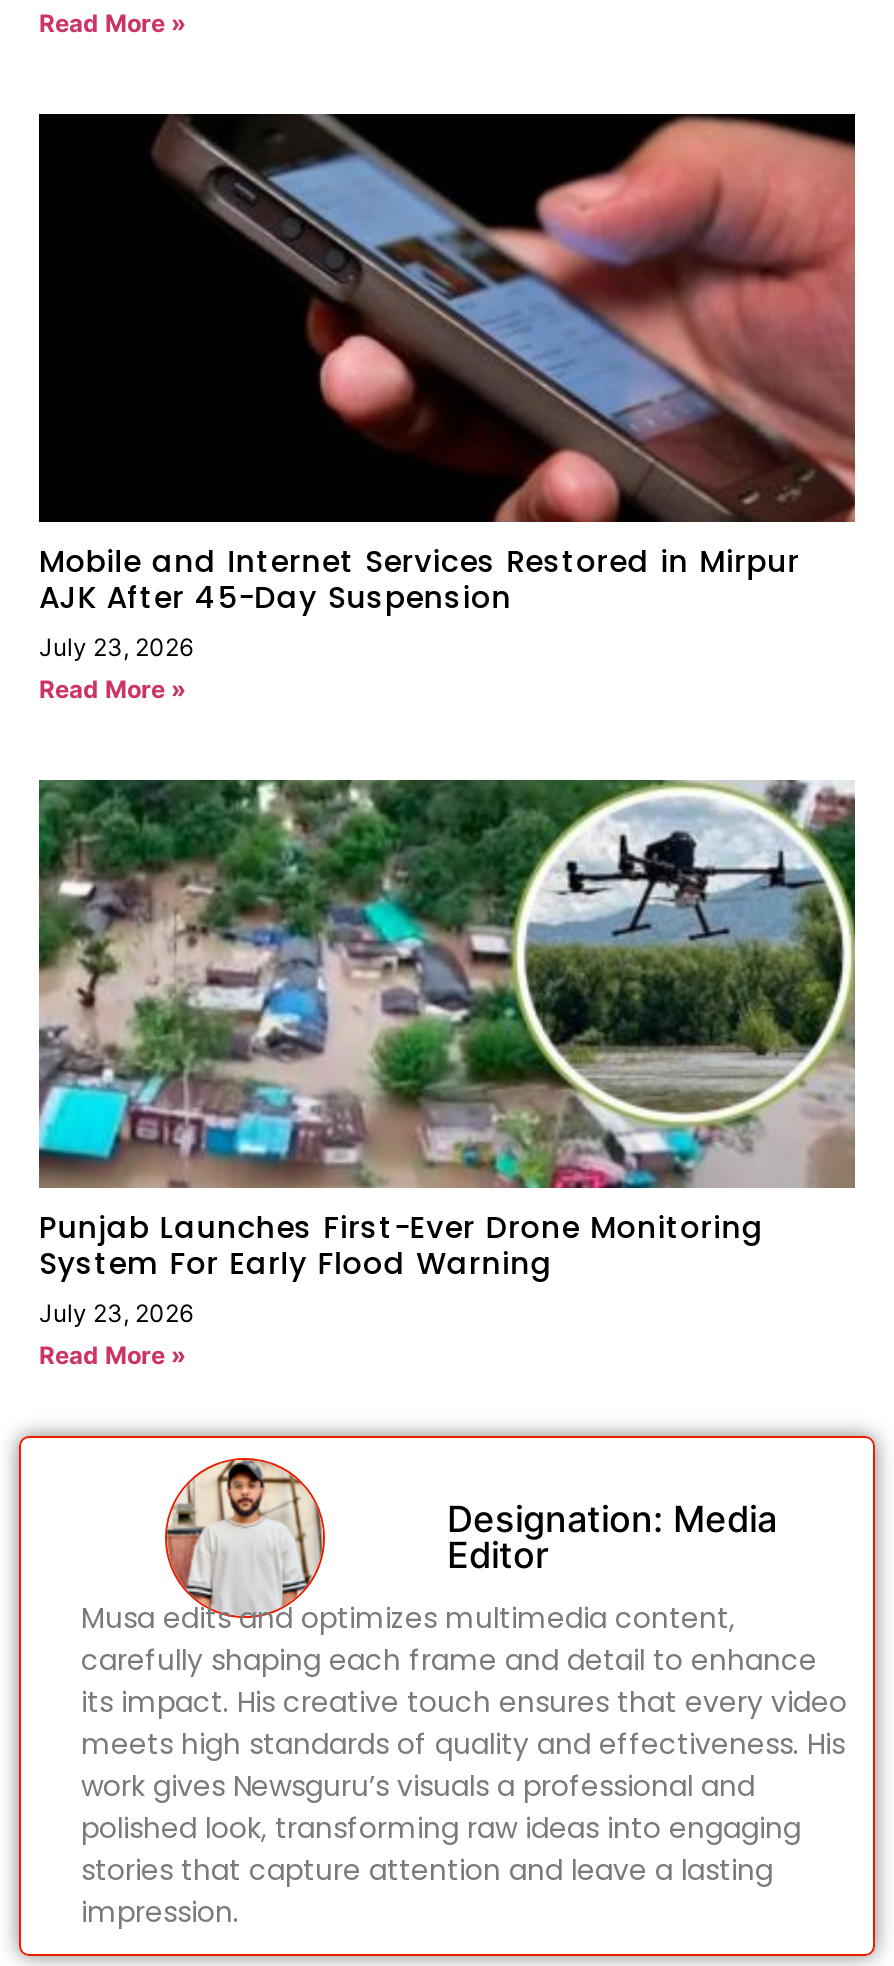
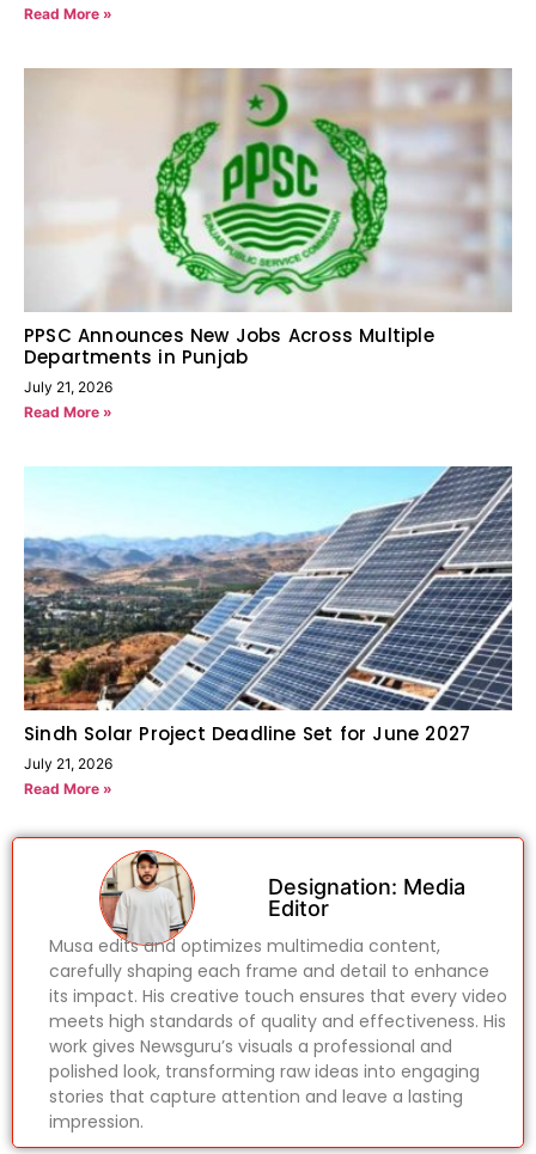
[37,112,855,661] [image] | Mobile and Internet Services Restored in Mirpur | AJK After 45-Day Suspension | July 23, 2026 -> [24,68,512,395] [image] | PPSC Announces New Jobs Across Multiple | Departments in Punjab | July 21, 2026
[37,778,855,1327] [image] | Punjab Launches First-Ever Drone Monitoring | System For Early Flood Warning | July 23, 2026 -> [23,465,513,772] [image] | Sindh Solar Project Deadline Set for June 2027 | July 21, 2026

